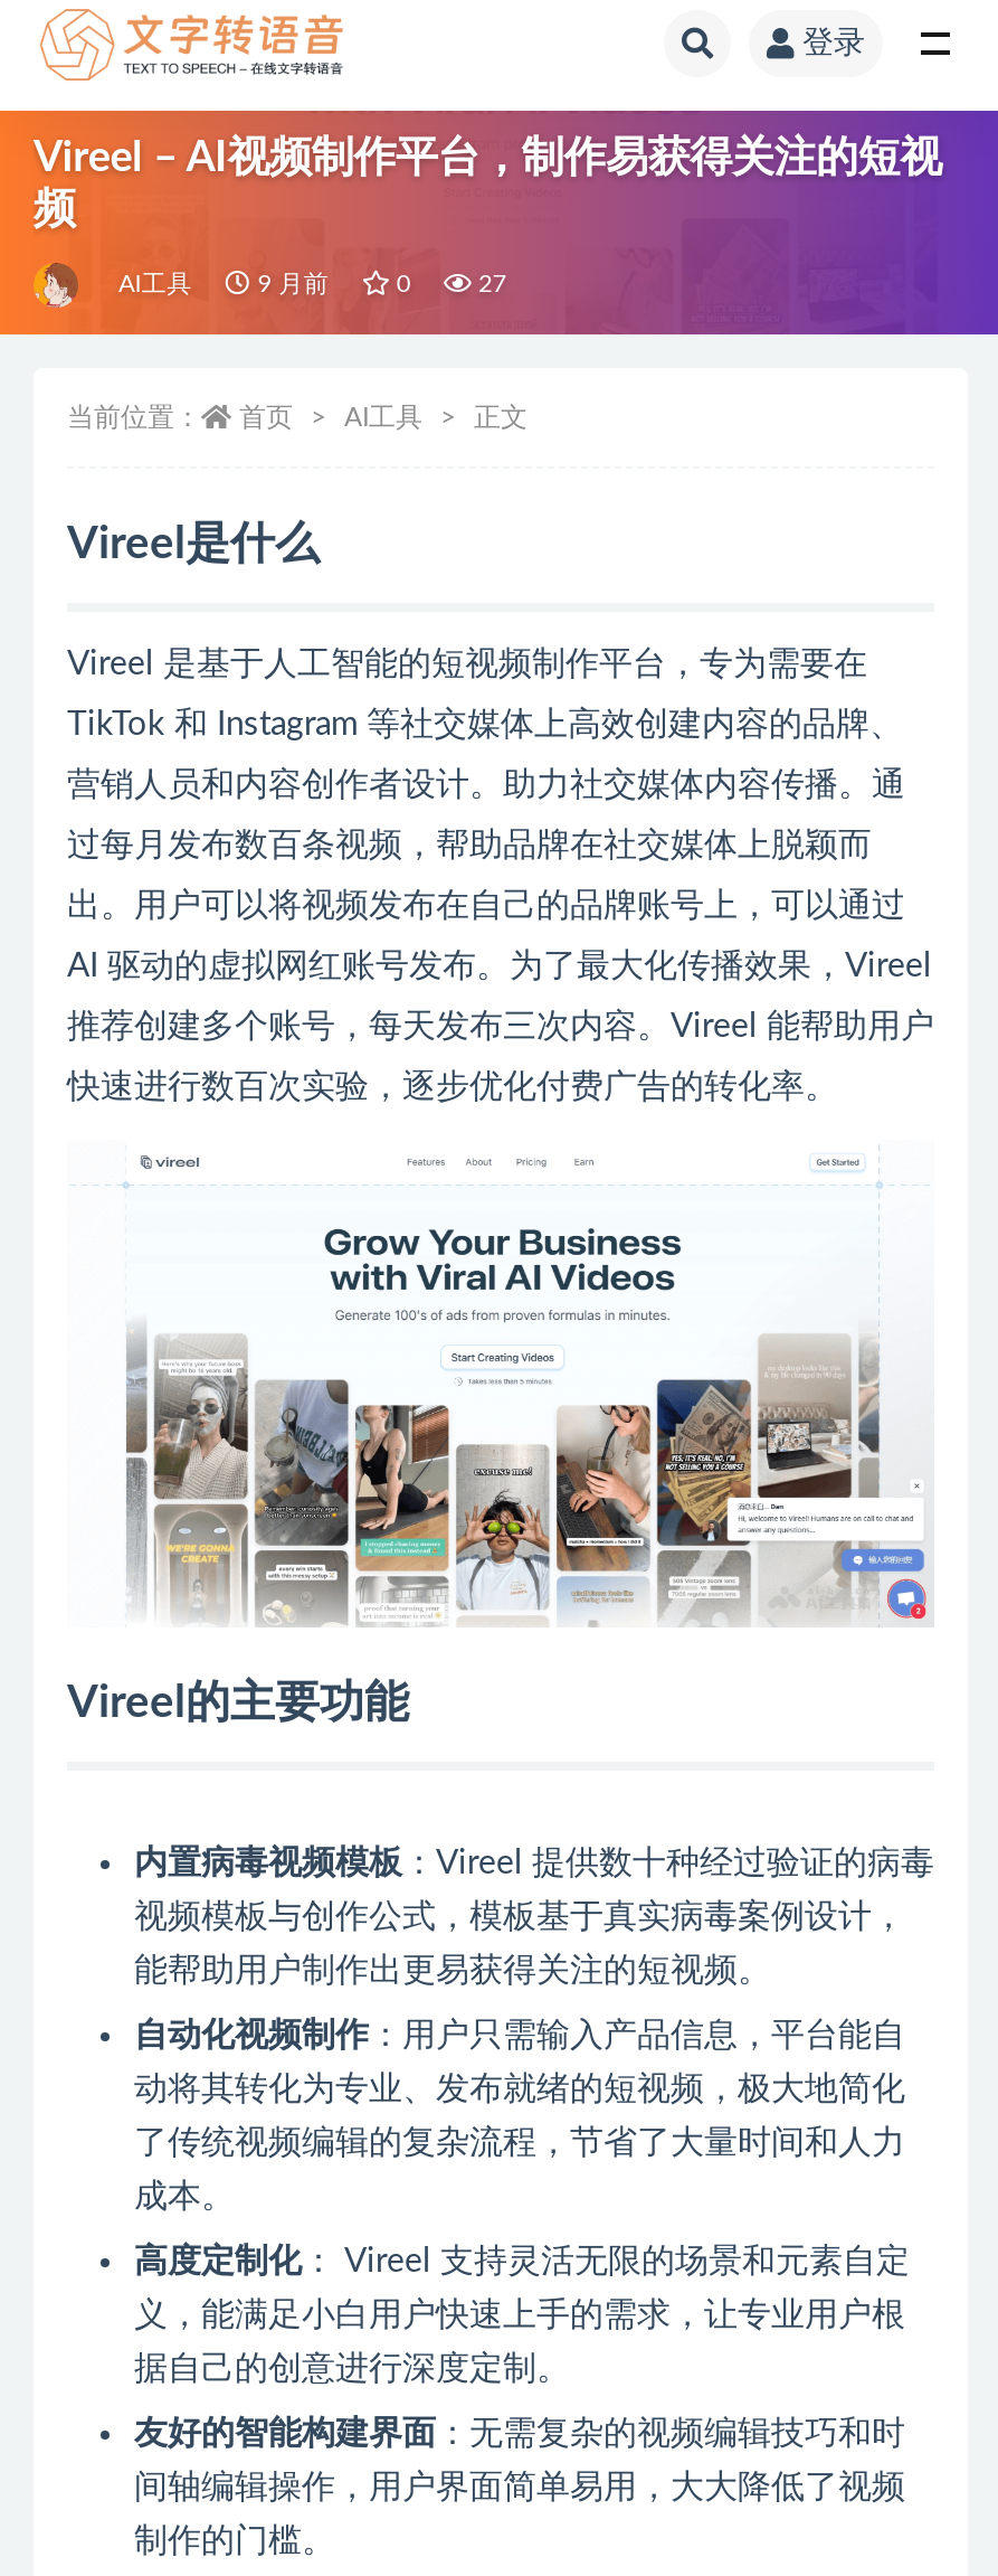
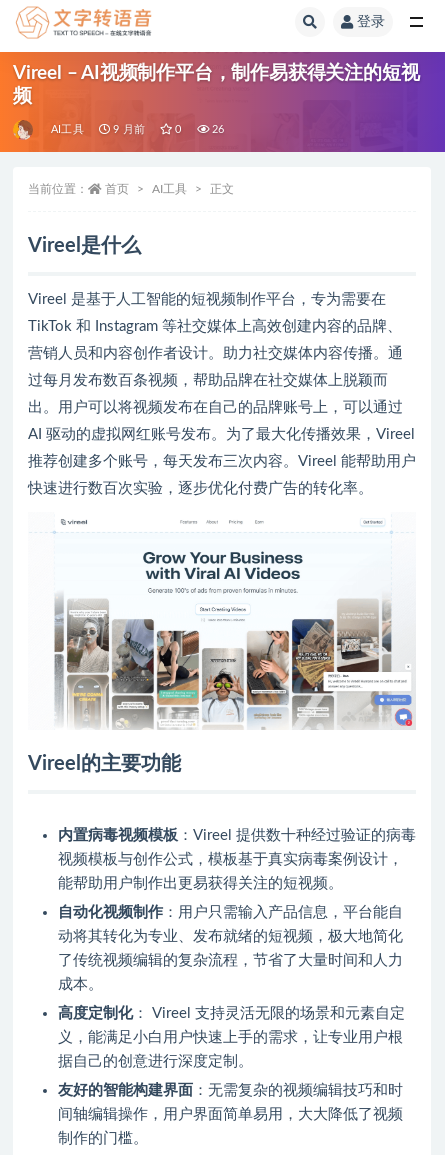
[471,272,506,296] 27 -> [209,124,224,135] 26

